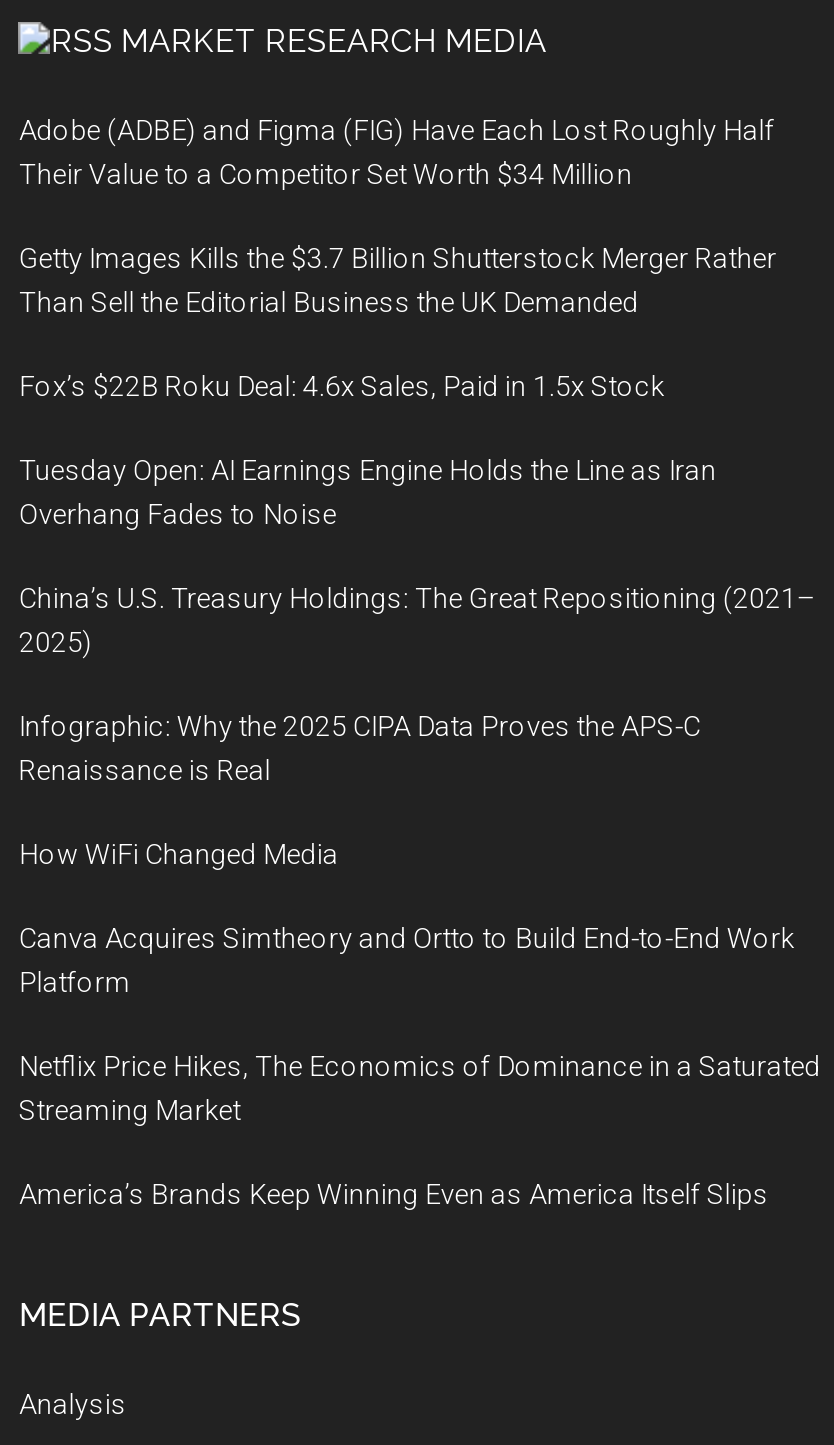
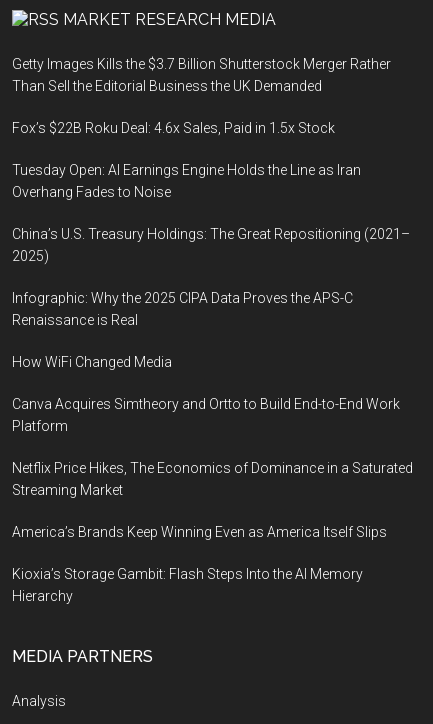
[19,114,775,190] Adobe (ADBE) and Figma (FIG) Have Each Lost Roughly Half | Their Value to a Competitor Set Worth $34 Million -> none
moved [19,242,821,1210] -> [12,56,413,540]: Getty Images Kills the $3.7 Billion Shutterstock Merger Rather | Than Sell the Editorial Business the UK Demanded | Fox’s $22B Roku Deal: 4.6x Sales, Paid in 1.5x Stock | ... | Streaming Market | America’s Brands Keep Winning Even as America Itself Slips
none -> [12,566,363,604] Kioxia’s Storage Gambit: Flash Steps Into the AI Memory | Hierarchy

